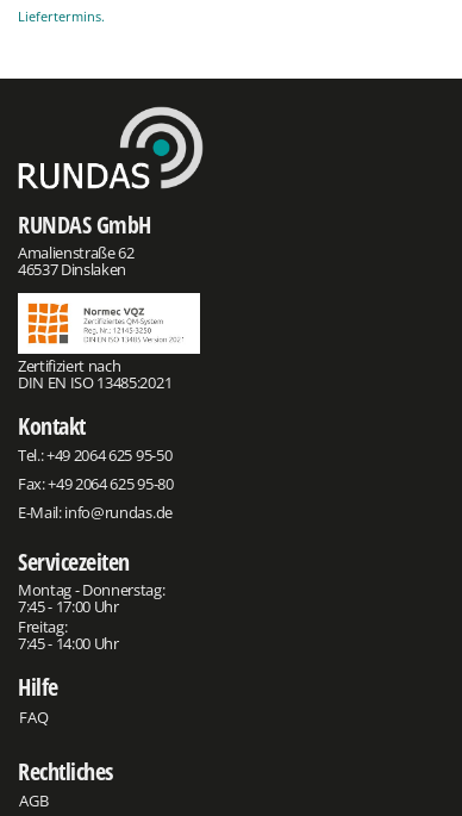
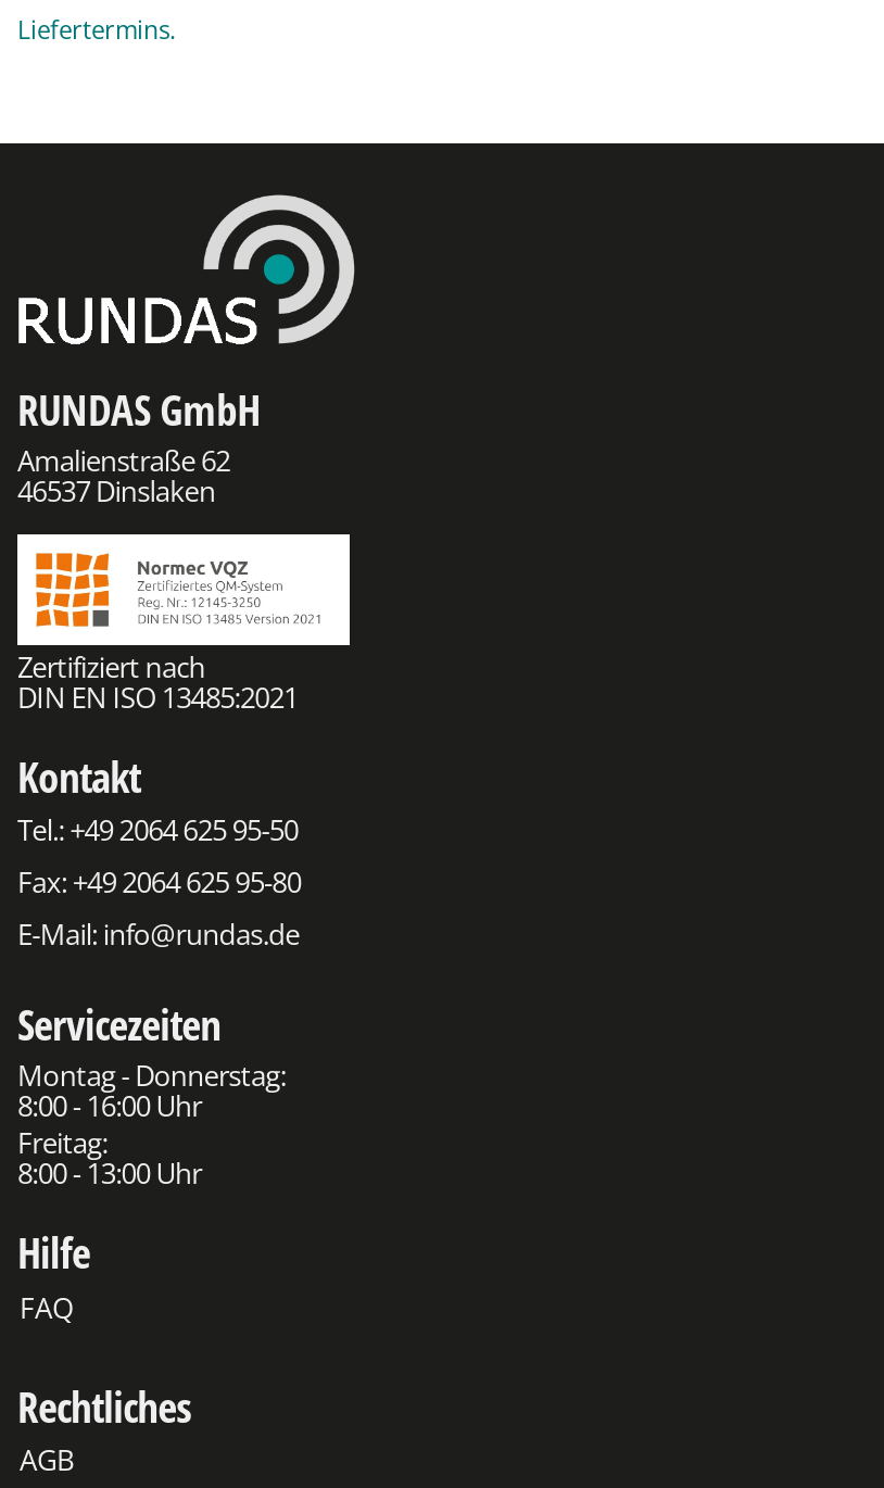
[18,595,119,617] 7:45 - 17:00 Uhr -> [17,1085,202,1124] 8:00 - 16:00 Uhr
[18,632,119,654] 7:45 - 14:00 Uhr -> [17,1153,202,1192] 8:00 - 13:00 Uhr

